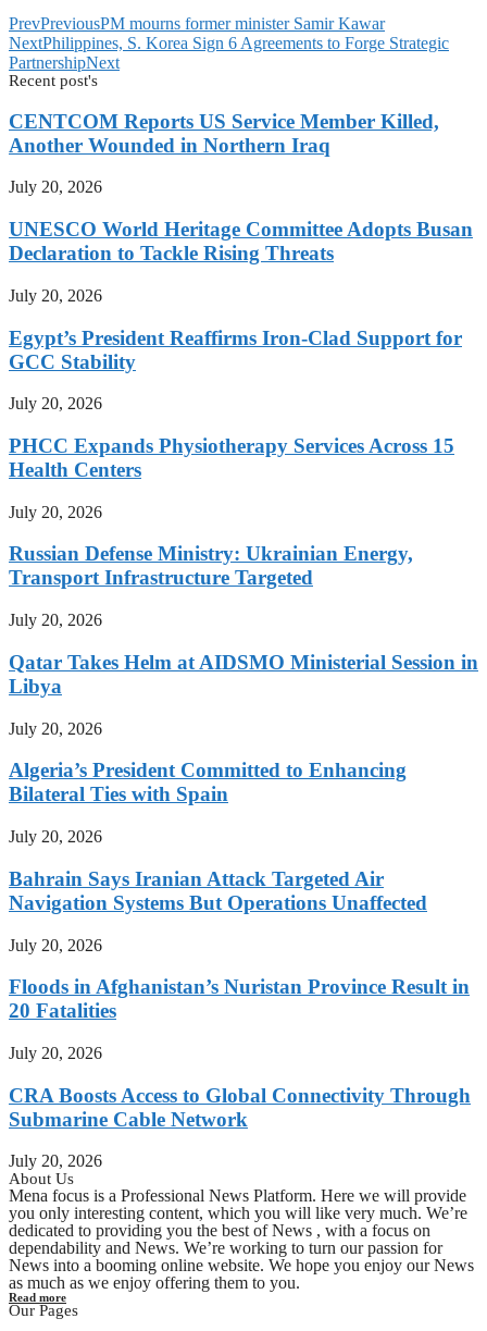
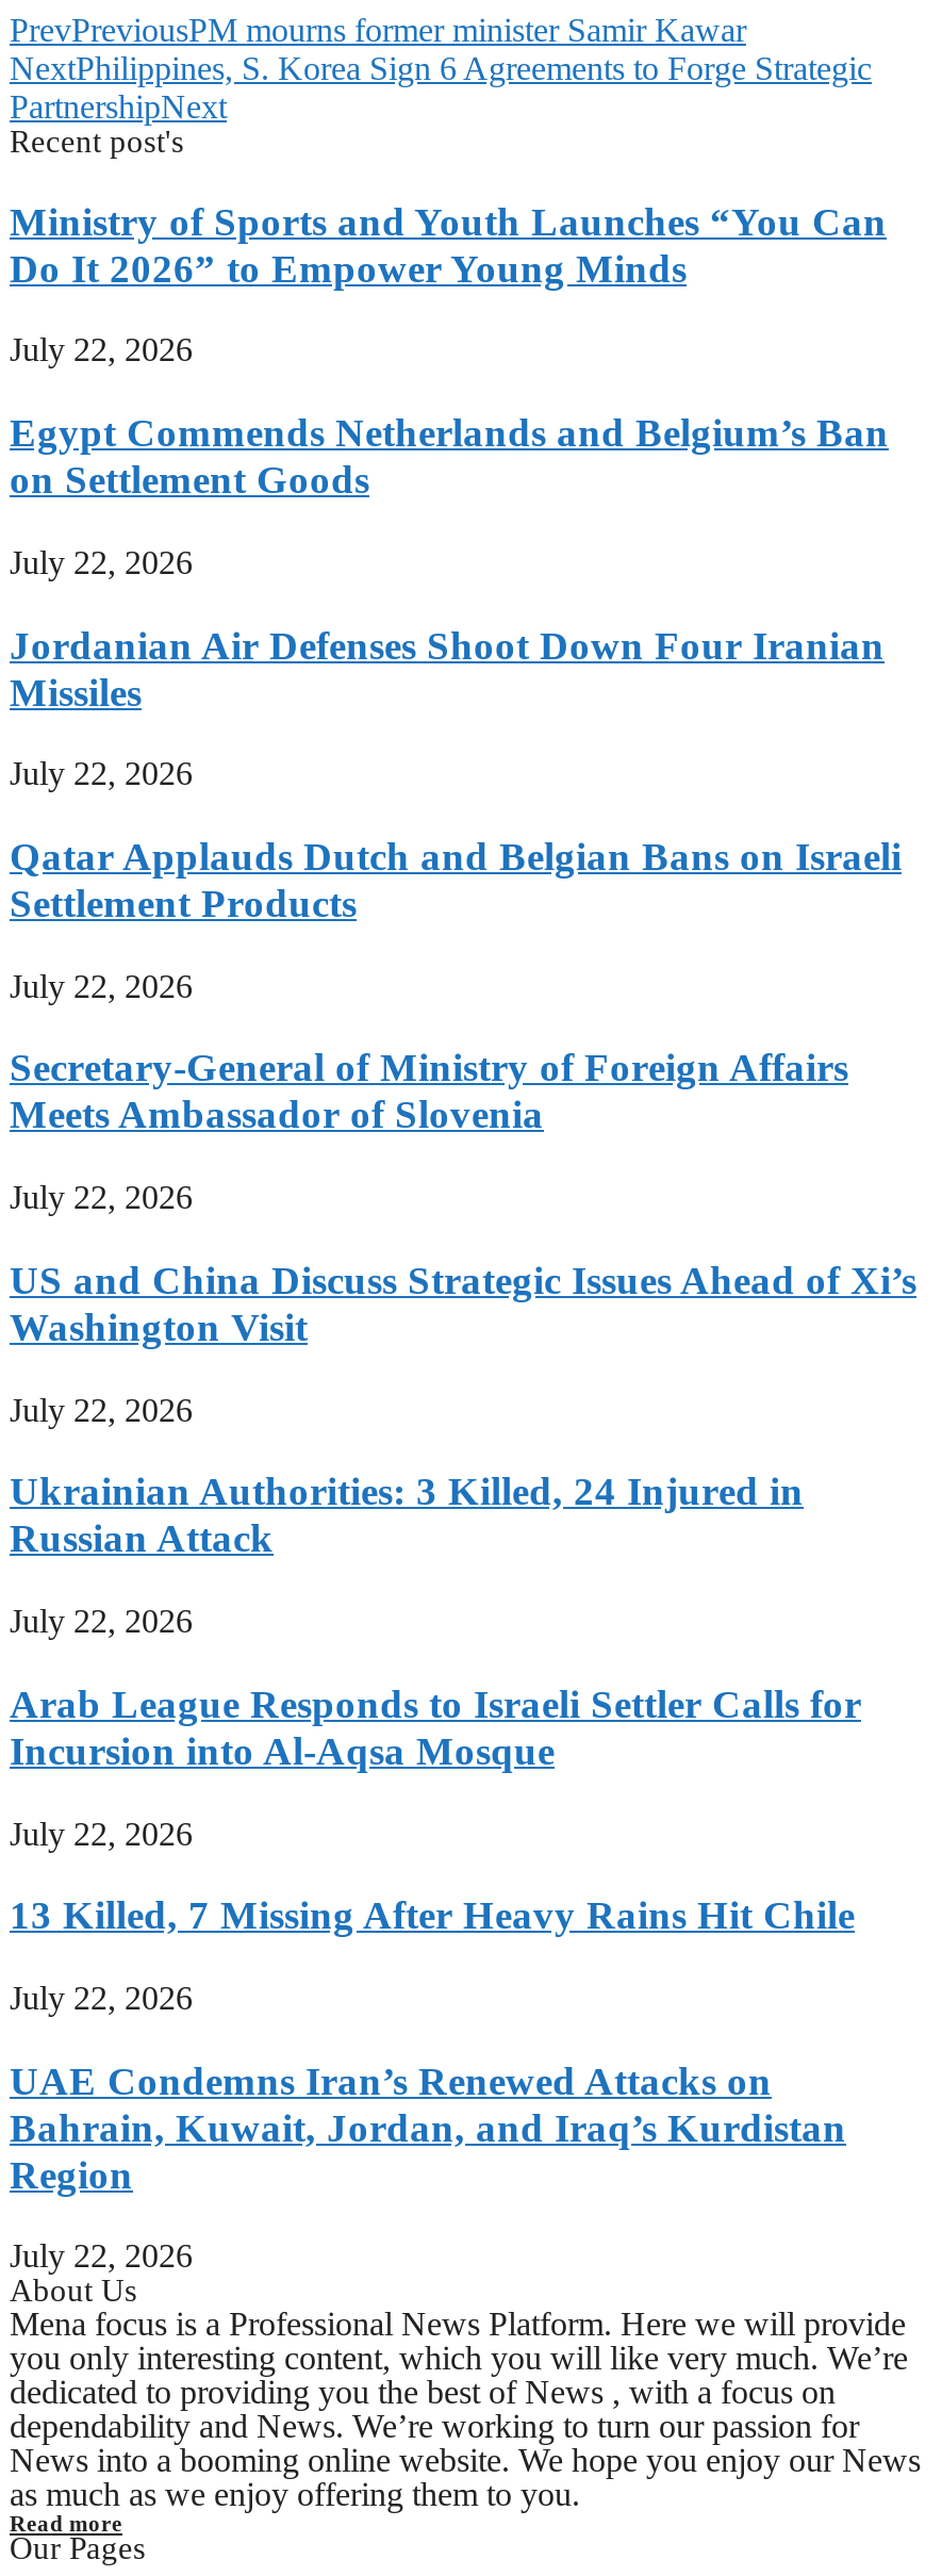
[9,110,439,156] CENTCOM Reports US Service Member Killed, | Another Wounded in Northern Iraq -> [10,198,887,290] Ministry of Sports and Youth Launches “You Can | Do It 2026” to Empower Young Minds
[9,178,102,196] July 20, 2026 -> [10,332,193,368] July 22, 2026
[9,218,473,265] UNESCO World Heritage Committee Adopts Busan | Declaration to Tackle Rising Threats -> [10,410,889,502] Egypt Commends Netherlands and Belgium’s Ban | on Settlement Goods
[9,286,102,305] July 20, 2026 -> [10,544,193,580] July 22, 2026
[9,326,462,373] Egypt’s President Reaffirms Iron-Clad Support for | GCC Stability -> [10,622,885,714] Jordanian Air Defenses Shoot Down Four Iranian | Missiles
[9,394,102,413] July 20, 2026 -> [10,756,193,792] July 22, 2026
[9,434,454,481] PHCC Expands Physiotherapy Services Across 15 | Health Centers -> [10,834,902,925] Qatar Applauds Dutch and Belgian Bans on Israeli | Settlement Products
[9,503,102,521] July 20, 2026 -> [10,968,193,1004] July 22, 2026
[9,543,413,589] Russian Defense Ministry: Ukrainian Energy, | Transport Infrastructure Targeted -> [10,1046,848,1137] Secretary-General of Ministry of Foreign Affairs | Meets Ambassador of Slovenia
[9,611,102,629] July 20, 2026 -> [10,1179,193,1215] July 22, 2026
[9,651,478,697] Qatar Takes Helm at AIDSMO Ministerial Session in | Libya -> [10,1257,916,1349] US and China Discuss Strategic Issues Ahead of Xi’s | Washington Visit
[9,719,102,737] July 20, 2026 -> [10,1391,193,1427] July 22, 2026
[9,759,407,806] Algeria’s President Committed to Enhancing | Bilateral Ties with Spain -> [10,1469,804,1561] Ukrainian Authorities: 3 Killed, 24 Injured in | Russian Attack
[9,827,102,846] July 20, 2026 -> [10,1603,193,1639] July 22, 2026
[9,867,427,914] Bahrain Says Iranian Attack Targeted Air | Navigation Systems But Operations Unaffected -> [10,1681,861,1773] Arab League Responds to Israeli Settler Calls for | Incursion into Al-Aqsa Mosque
[9,935,102,954] July 20, 2026 -> [10,1815,193,1851] July 22, 2026
[9,975,470,1022] Floods in Afghanistan’s Nuristan Province Result in | 20 Fatalities -> [10,1893,855,1937] 13 Killed, 7 Missing After Heavy Rains Hit Chile
[9,1044,102,1062] July 20, 2026 -> [10,1979,193,2016] July 22, 2026
[9,1084,471,1130] CRA Boosts Access to Global Connectivity Through | Submarine Cable Network -> [10,2058,846,2196] UAE Condemns Iran’s Renewed Attacks on | Bahrain, Kuwait, Jordan, and Iraq’s Kurdistan | Region
[9,1152,102,1170] July 20, 2026 -> [10,2238,193,2274] July 22, 2026

